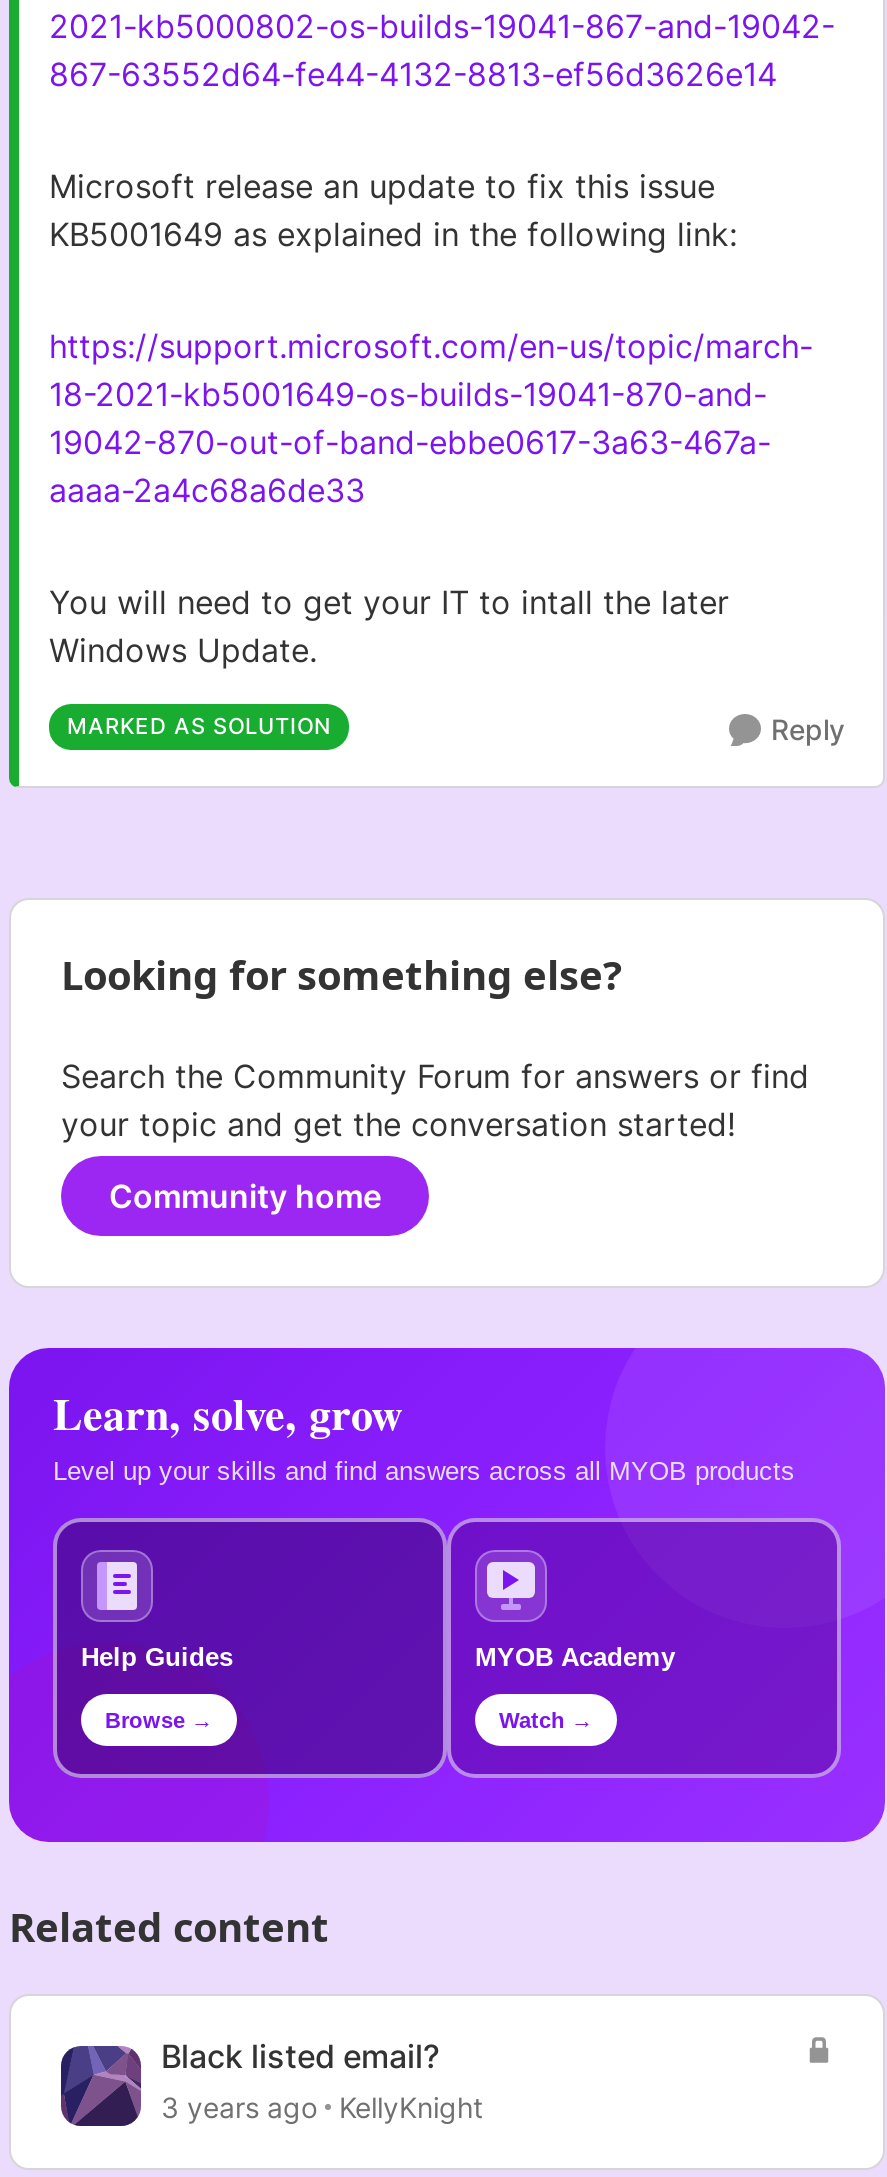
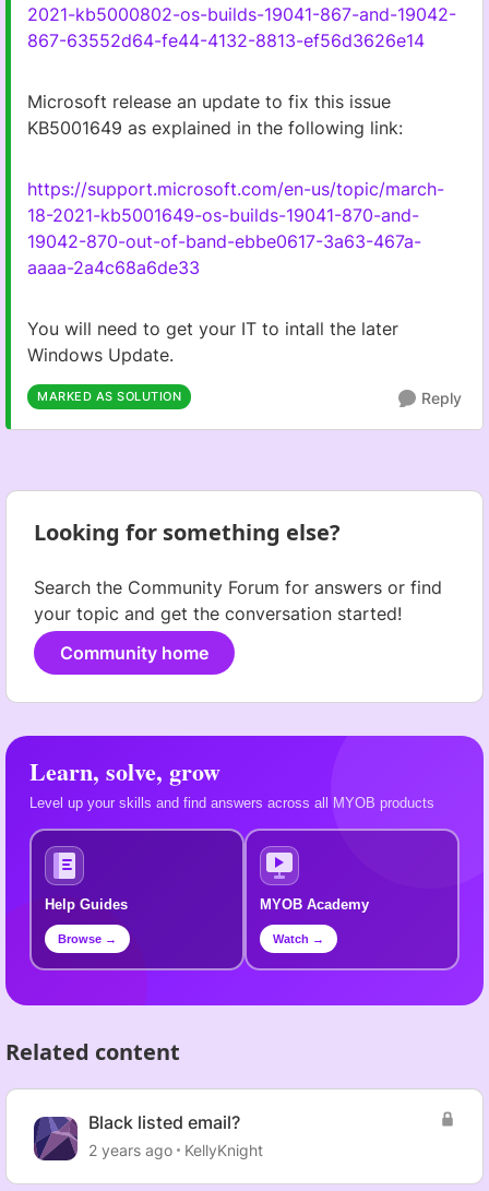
[161,2090,483,2124] 3 years ago KellyKnight -> [88,1141,263,1159] 2 years ago KellyKnight

